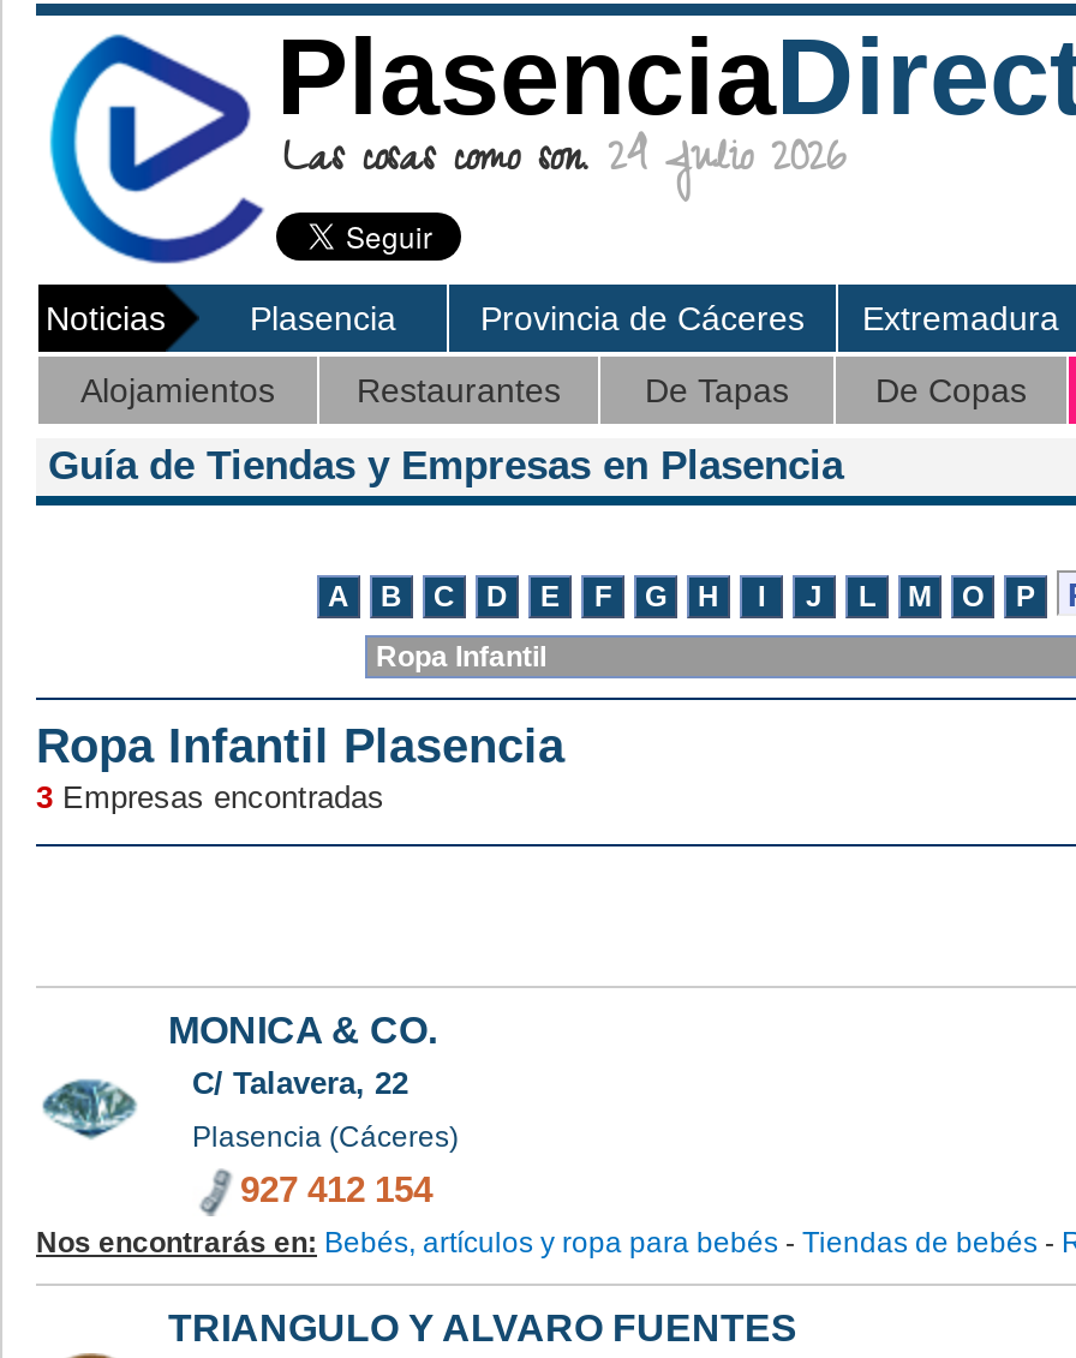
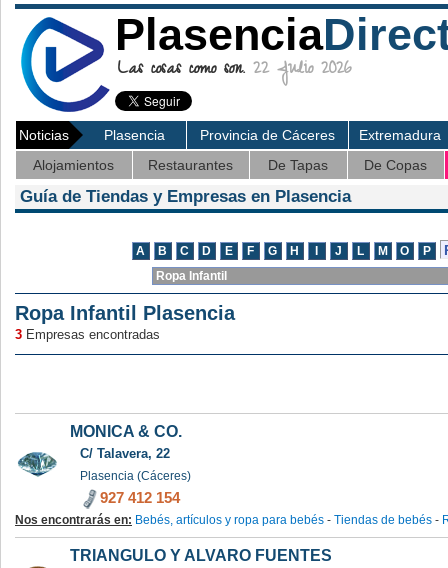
[283,126,843,201] Las cosas como son. 24 Julio 2026 -> [118,55,351,86] Las cosas como son. 22 Julio 2026

